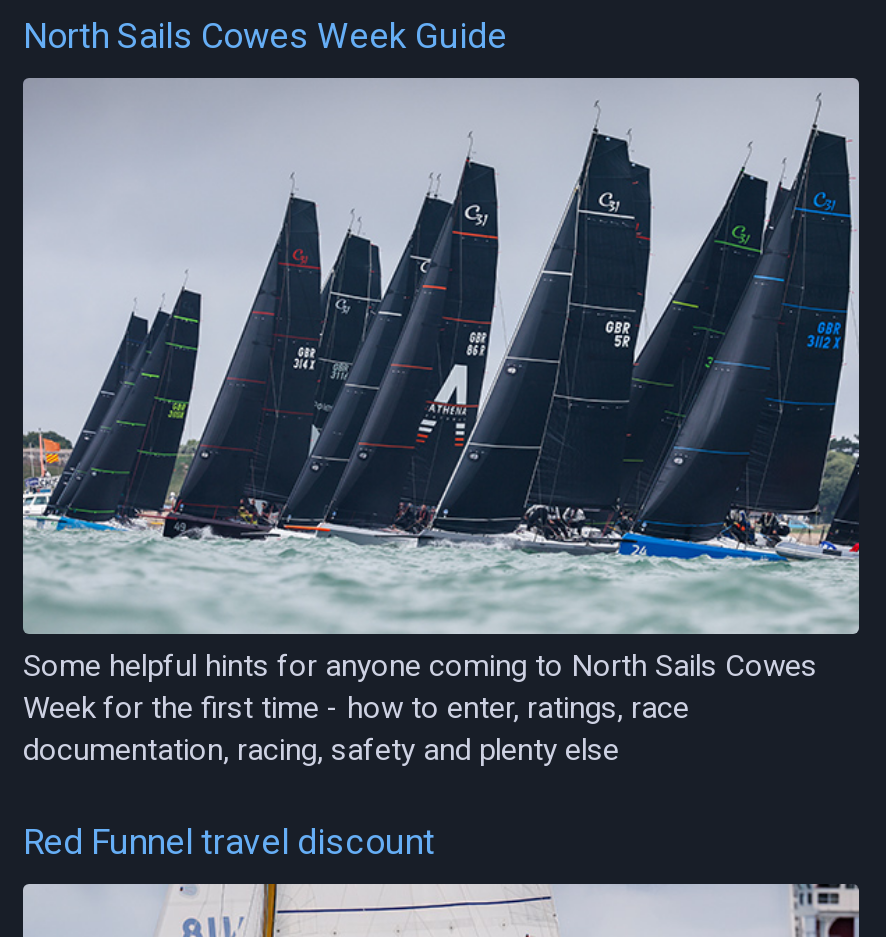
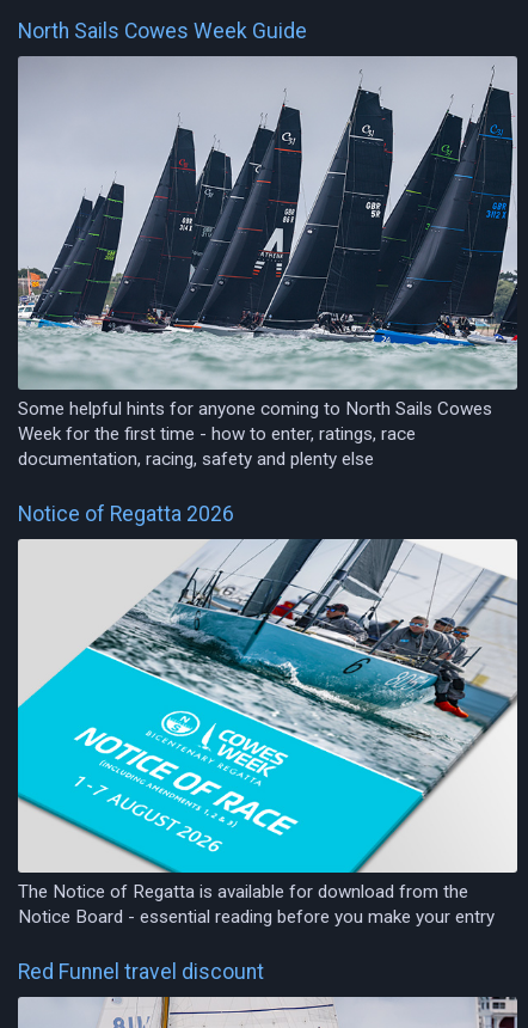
none -> [17,538,517,927] [image] | The Notice of Regatta is available for download from the | Notice Board - essential reading before you make your entry
none -> [18,502,234,526] Notice of Regatta 2026

